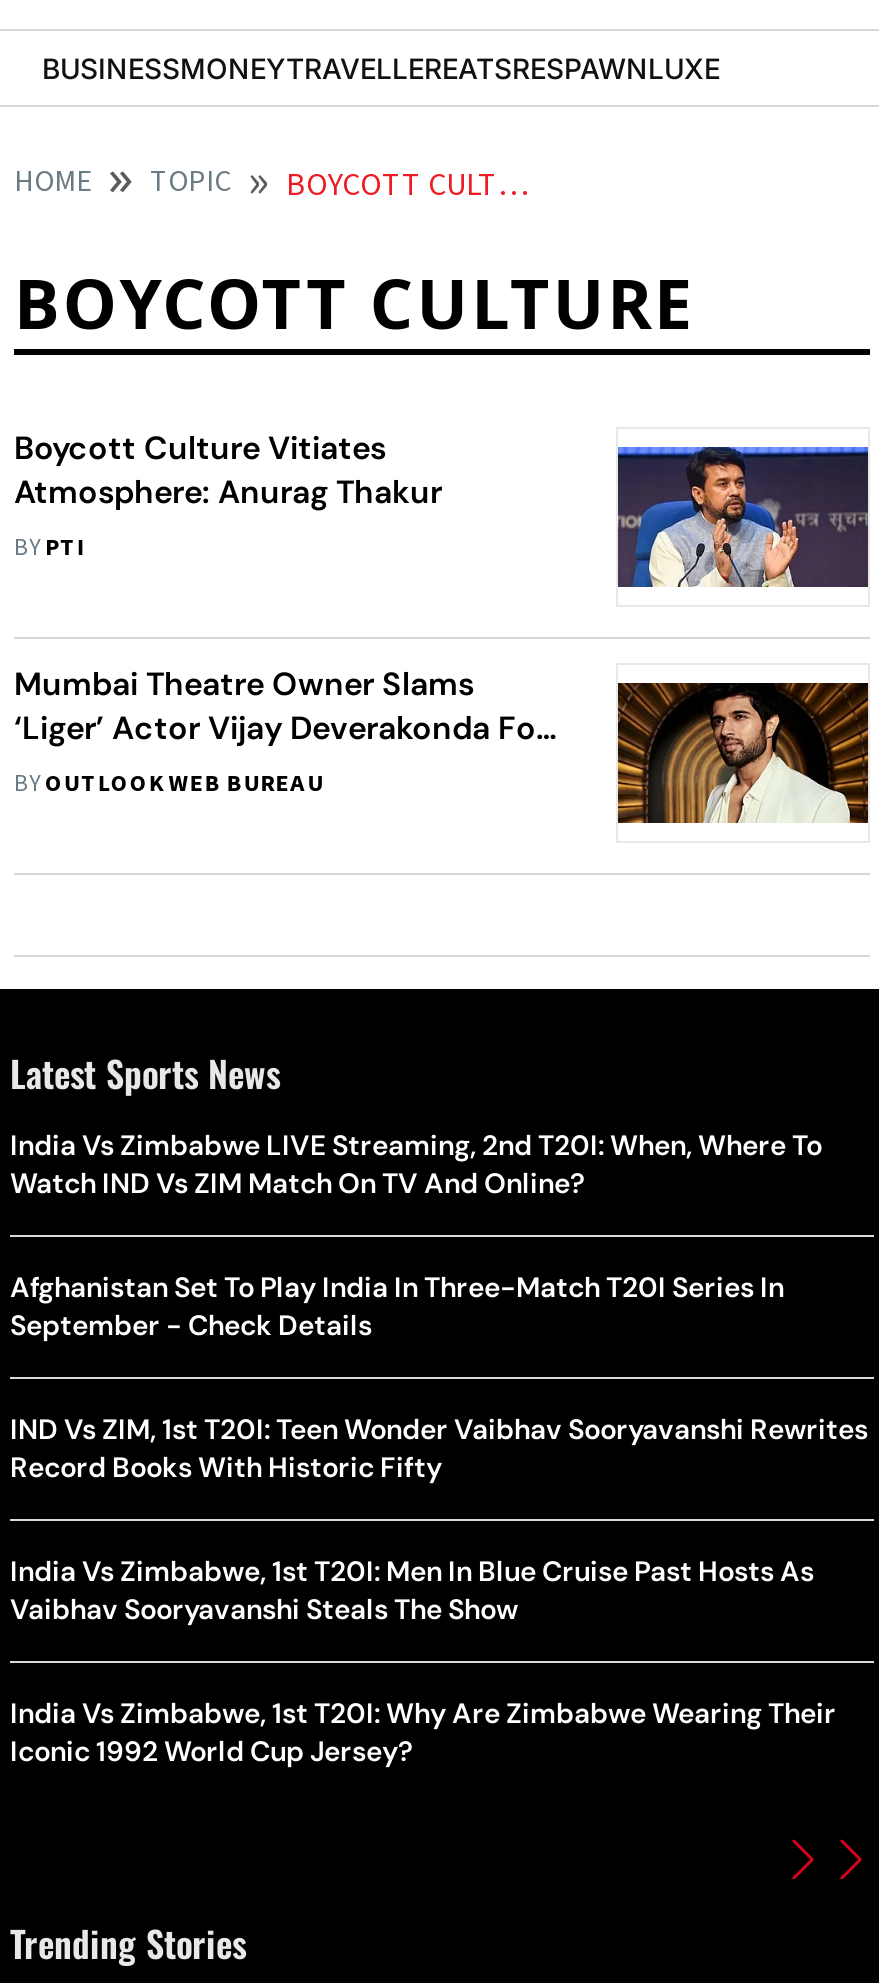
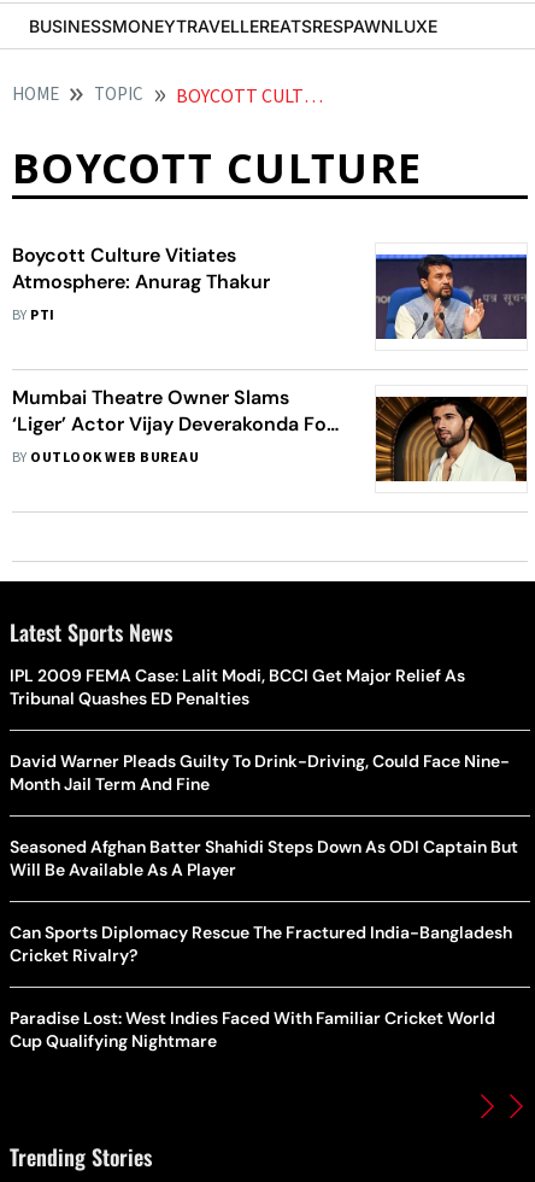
[10,1127,822,1201] India Vs Zimbabwe LIVE Streaming, 2nd T20I: When, Where To | Watch IND Vs ZIM Match On TV And Online? -> [10,665,465,709] IPL 2009 FEMA Case: Lalit Modi, BCCI Get Major Relief As | Tribunal Quashes ED Penalties
[10,1269,784,1343] Afghanistan Set To Play India In Three-Match T20I Series In | September - Check Details -> [10,750,510,795] David Warner Pleads Guilty To Drink-Driving, Could Face Nine- | Month Jail Term And Fine
[10,1411,868,1485] IND Vs ZIM, 1st T20I: Teen Wonder Vaibhav Sooryavanshi Rewrites | Record Books With Historic Fifty -> [10,836,518,880] Seasoned Afghan Batter Shahidi Steps Down As ODI Captain But | Will Be Available As A Player
[10,1553,814,1627] India Vs Zimbabwe, 1st T20I: Men In Blue Cruise Past Hosts As | Vaibhav Sooryavanshi Steals The Show -> [10,921,512,966] Can Sports Diplomacy Rescue The Fractured India-Bangladesh | Cricket Rivalry?
[10,1695,836,1769] India Vs Zimbabwe, 1st T20I: Why Are Zimbabwe Wearing Their | Iconic 1992 World Cup Jersey? -> [10,1007,495,1052] Paradise Lost: West Indies Faced With Familiar Cricket World | Cup Qualifying Nightmare

